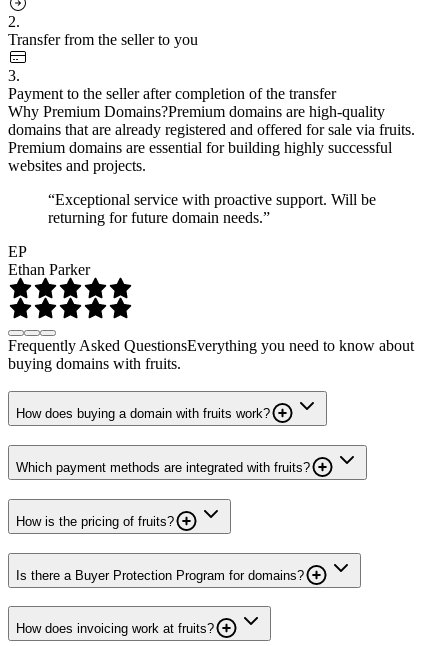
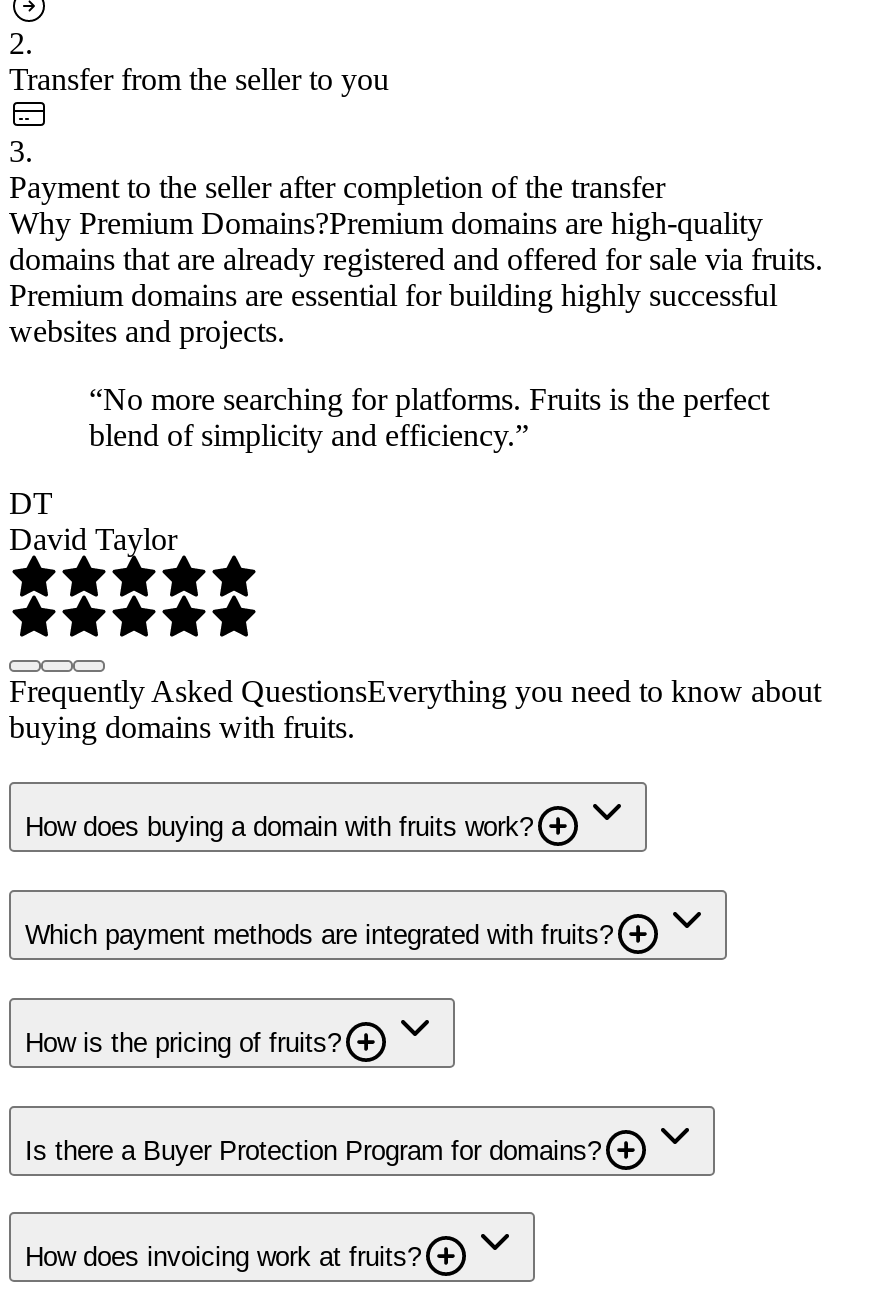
[48,191,376,226] “Exceptional service with proactive support. Will be | returning for future domain needs.” -> [89,381,769,451] “No more searching for platforms. Fruits is the perfect | blend of simplicity and efficiency.”
[8,243,90,278] EP | Ethan Parker -> [9,485,177,555] DT | David Taylor

